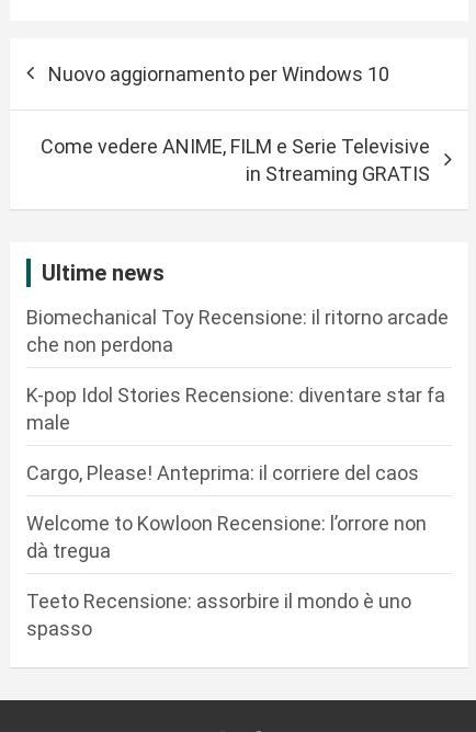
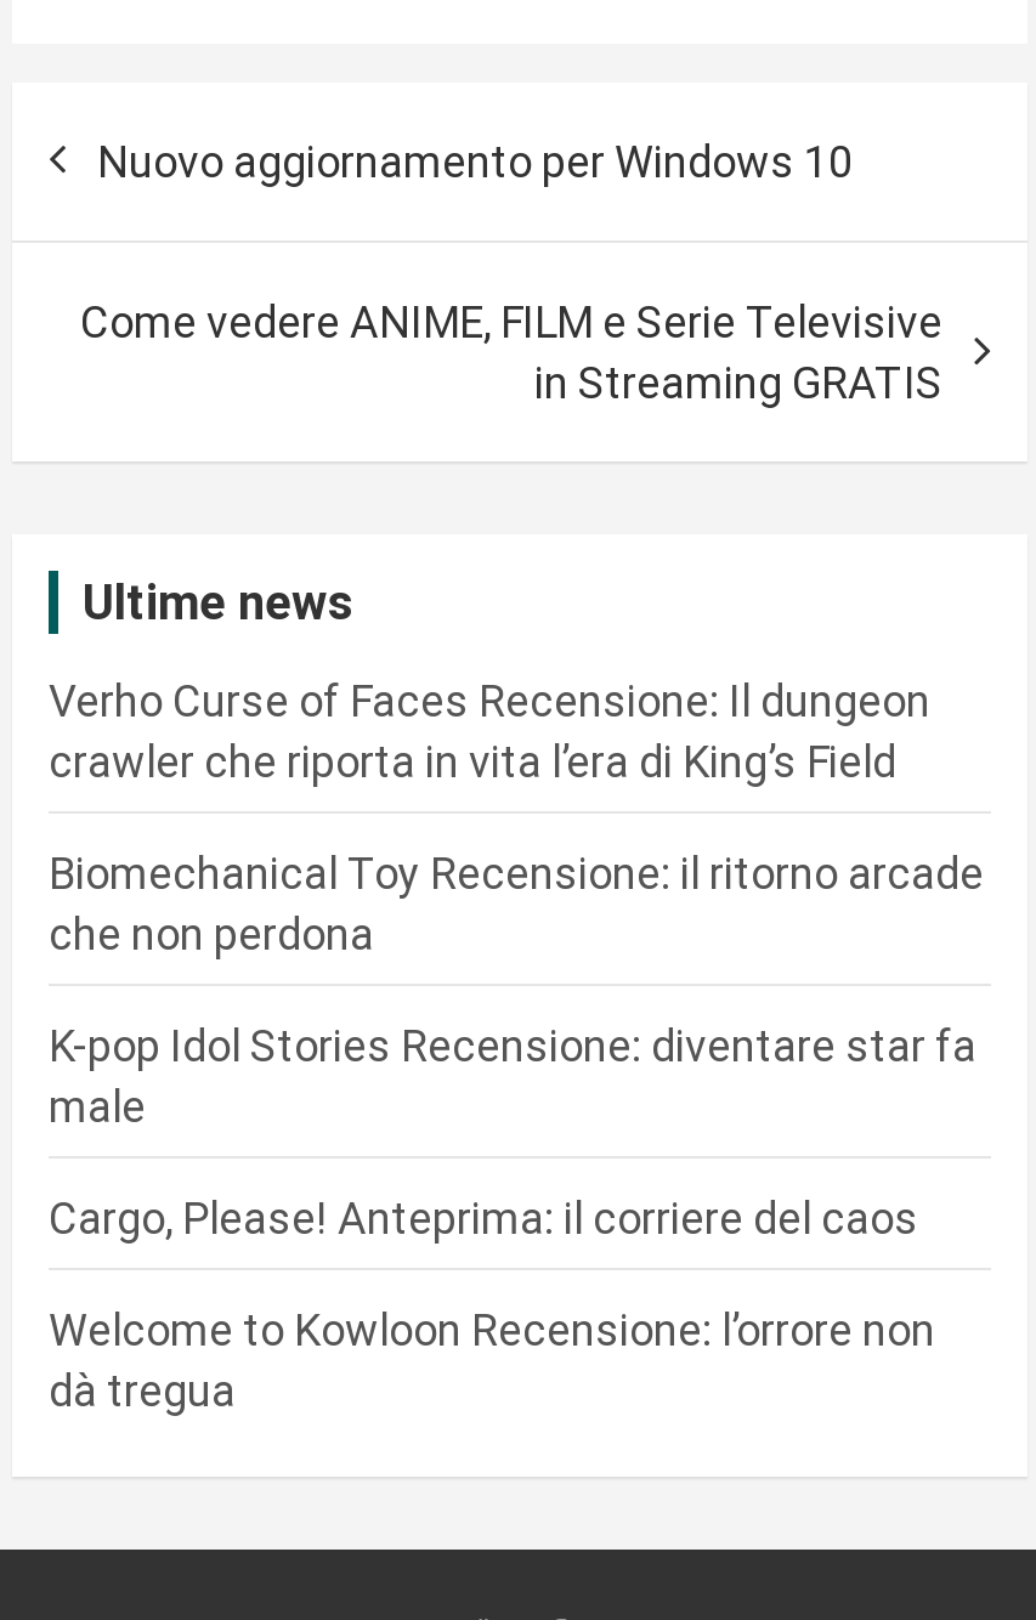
moved [26,305,449,562] -> [49,847,984,1415]: Biomechanical Toy Recensione: il ritorno arcade | che non perdona | K-pop Idol Stories Recensione: diventare star fa | male | Cargo, Please! Anteprima: il corriere del caos | Welcome to Kowloon Recensione: l’orrore non | dà tregua
none -> [49,674,930,786] Verho Curse of Faces Recensione: Il dungeon | crawler che riporta in vita l’era di King’s Field
[26,589,411,640] Teeto Recensione: assorbire il mondo è uno | spasso -> none

